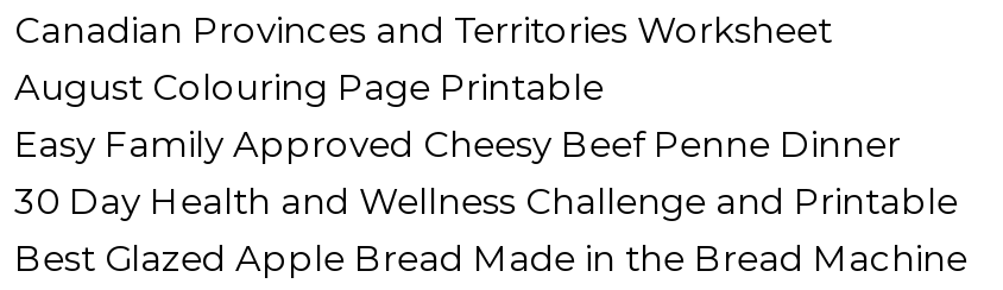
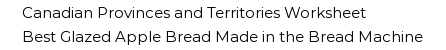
[14,65,958,224] August Colouring Page Printable | Easy Family Approved Cheesy Beef Penne Dinner | 30 Day Health and Wellness Challenge and Printable -> none

